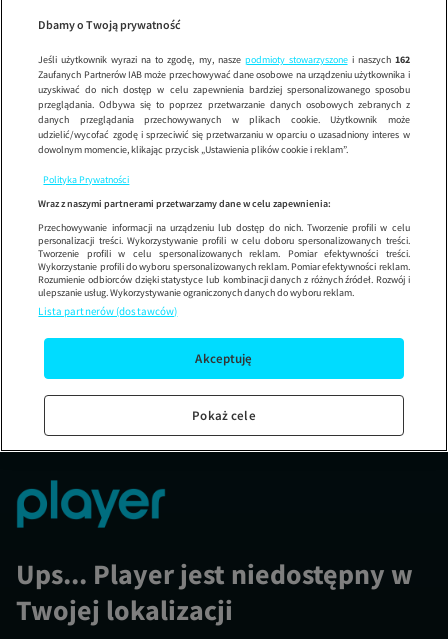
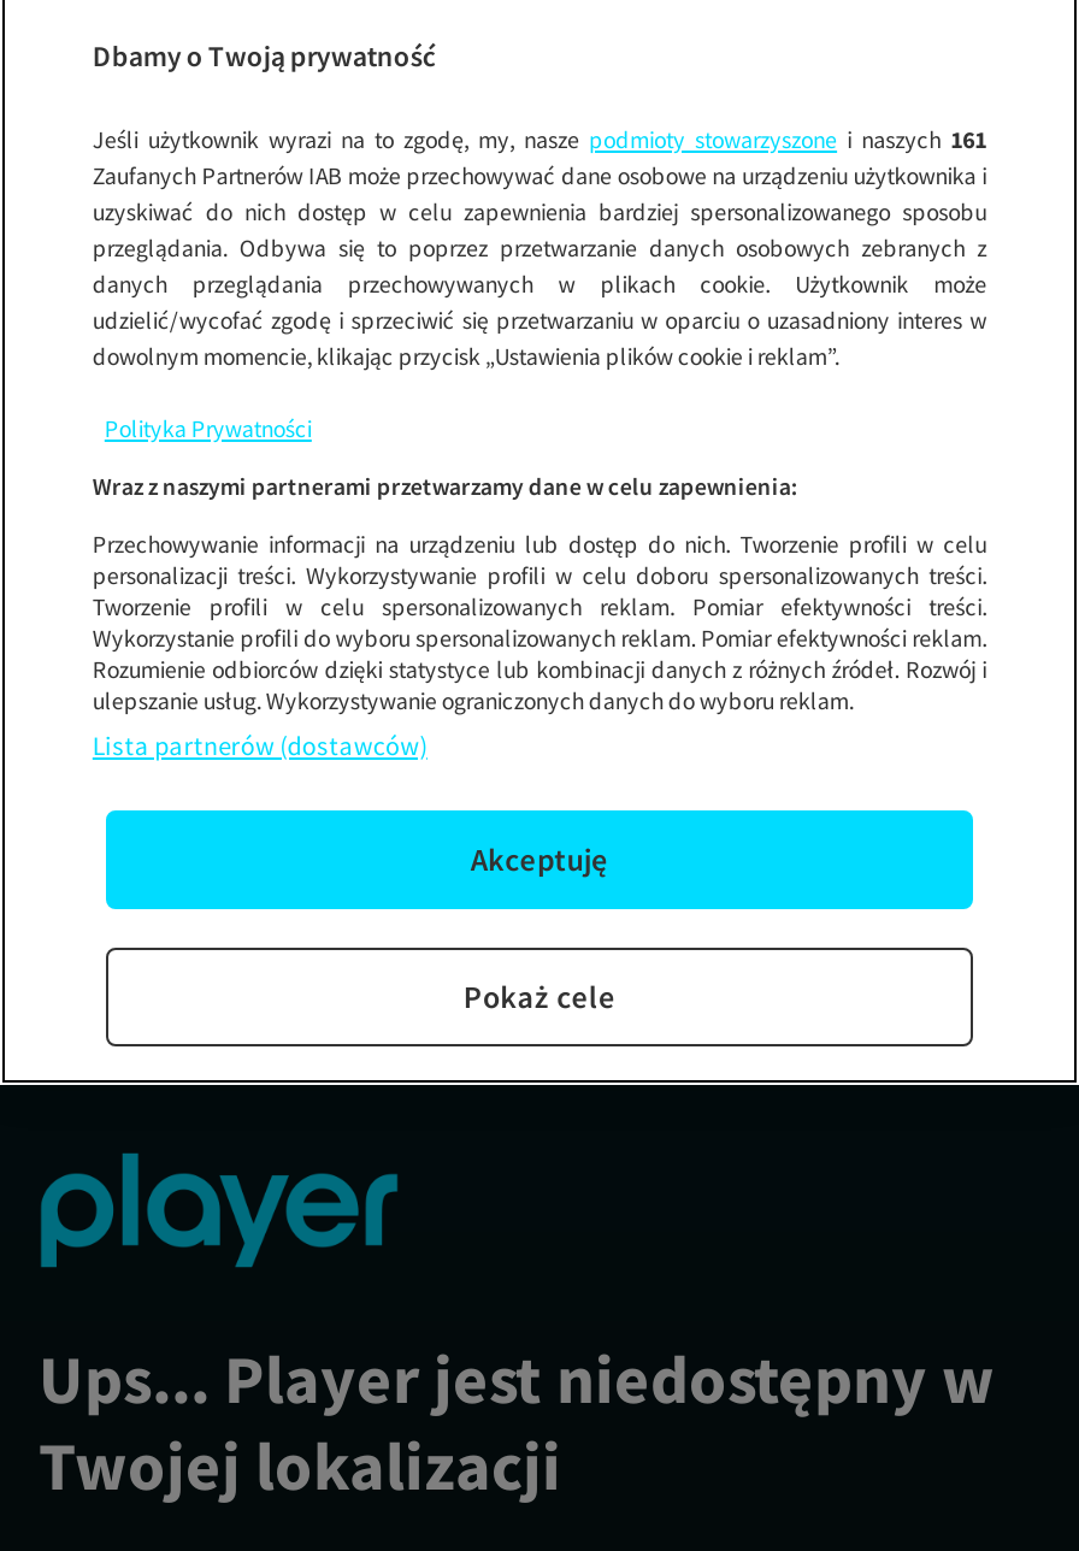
[38,53,410,66] Jeśli użytkownik wyrazi na to zgodę, my, nasze podmioty stowarzyszone i naszych 162 -> [92,124,987,155] Jeśli użytkownik wyrazi na to zgodę, my, nasze podmioty stowarzyszone i naszych 161

